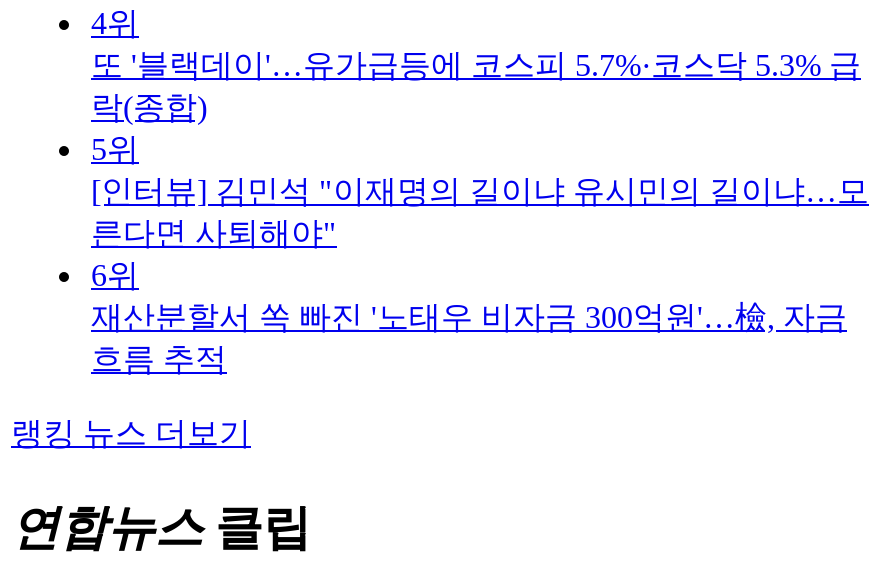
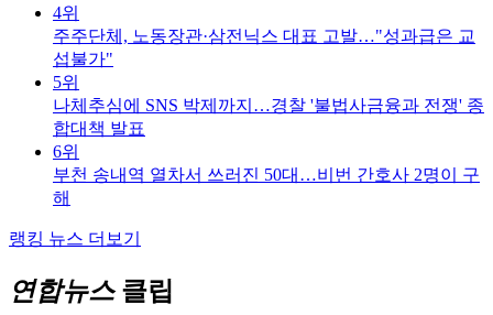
[91,48,861,124] 또 '블랙데이'…유가급등에 코스피 5.7%·코스닥 5.3% 급 | 락(종합) -> [53,26,475,68] 주주단체, 노동장관·삼전닉스 대표 고발…"성과급은 교 | 섭불가"
[91,174,869,250] [인터뷰] 김민석 "이재명의 길이냐 유시민의 길이냐…모 | 른다면 사퇴해야" -> [53,96,484,137] 나체추심에 SNS 박제까지…경찰 '불법사금융과 전쟁' 종 | 합대책 발표
[91,300,847,376] 재산분할서 쏙 빠진 '노태우 비자금 300억원'…檢, 자금 | 흐름 추적 -> [53,165,480,207] 부천 송내역 열차서 쓰러진 50대…비번 간호사 2명이 구 | 해

